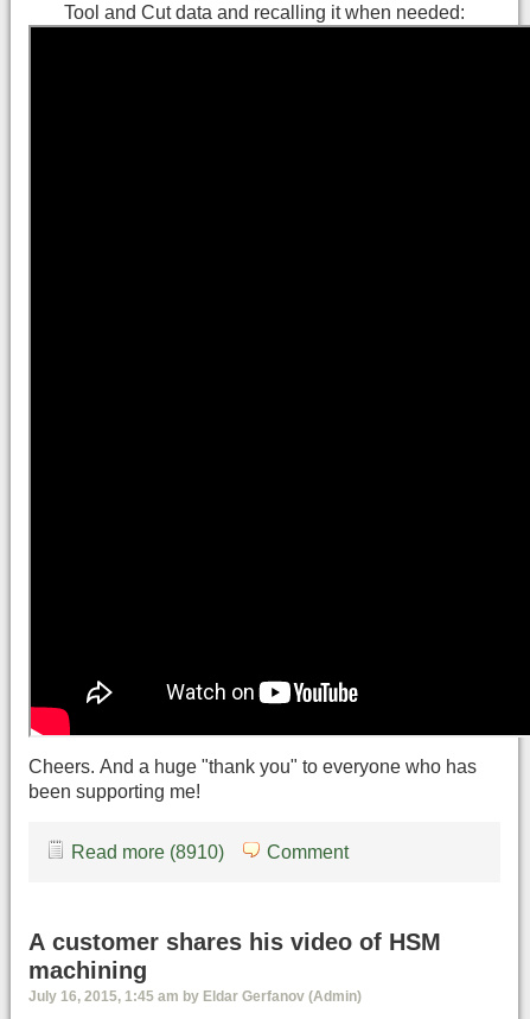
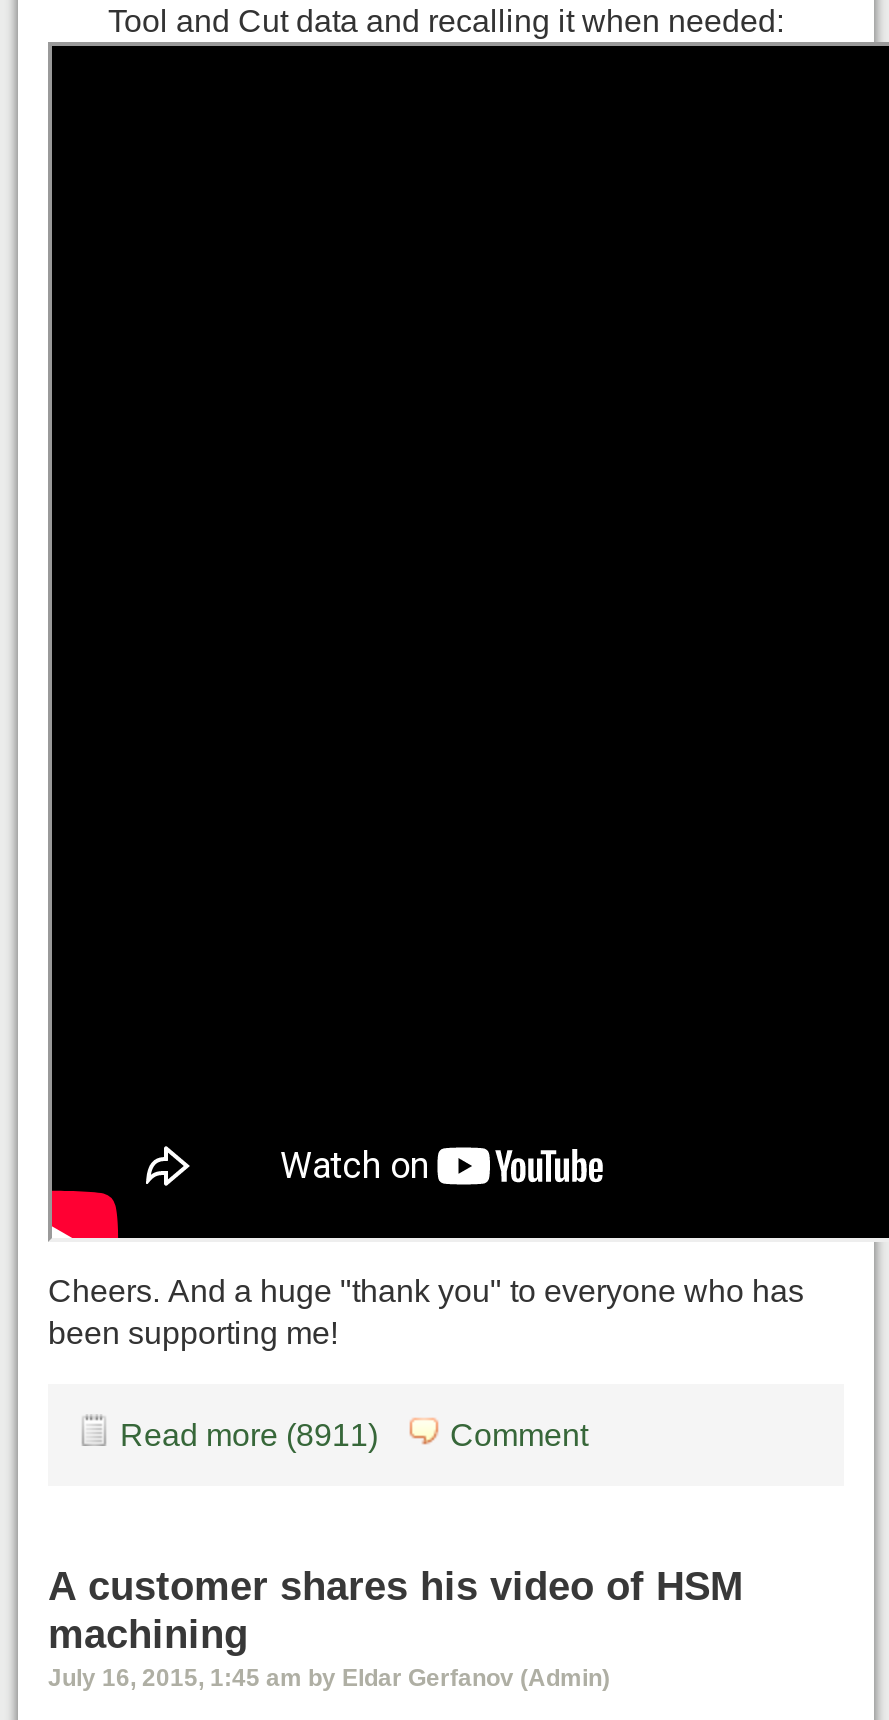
[71,842,224,862] Read more (8910) -> [120,1417,378,1451] Read more (8911)

